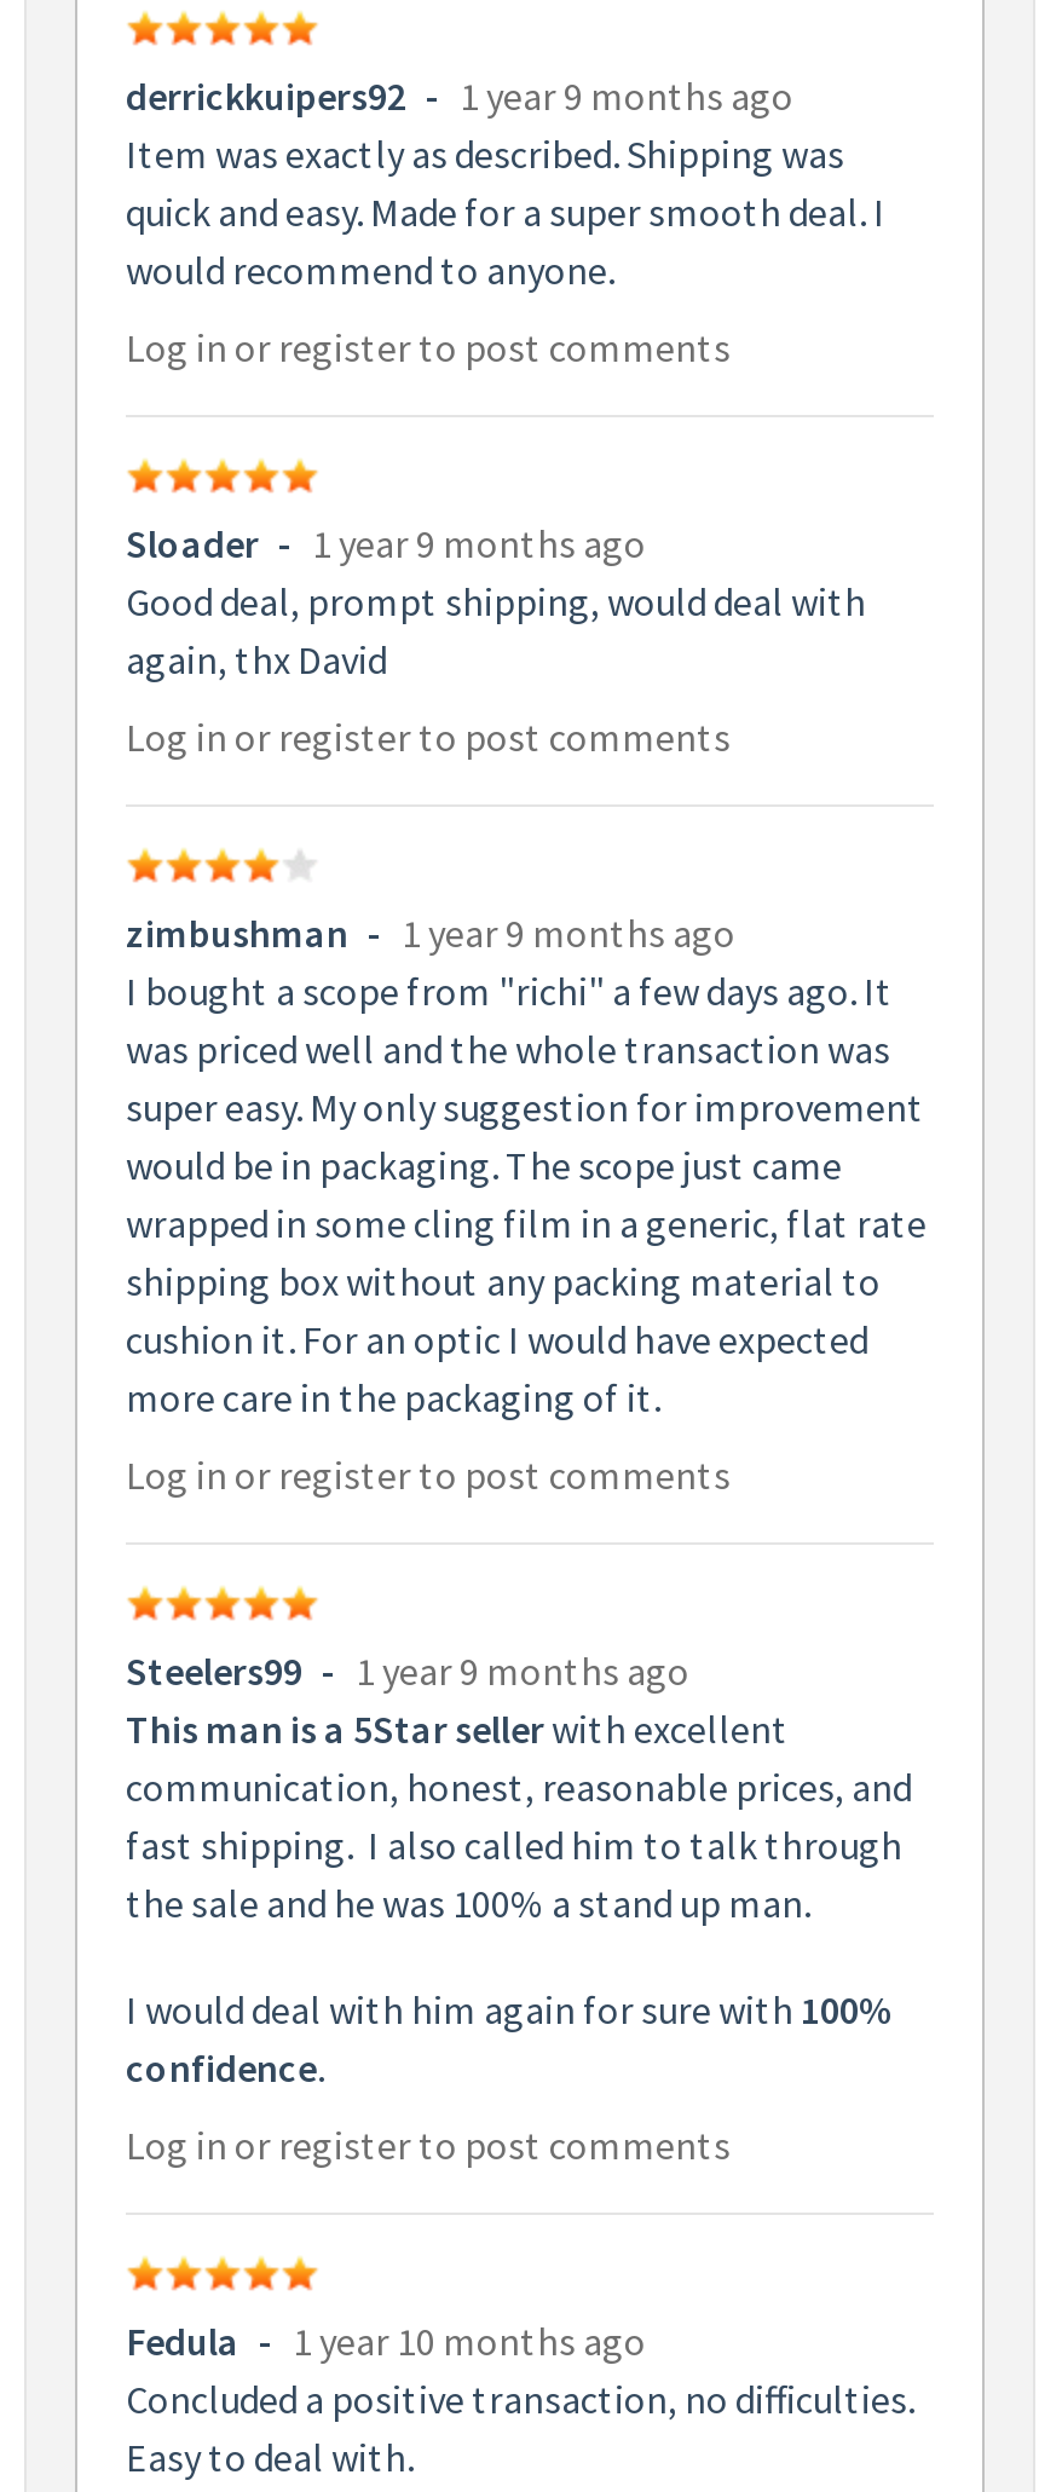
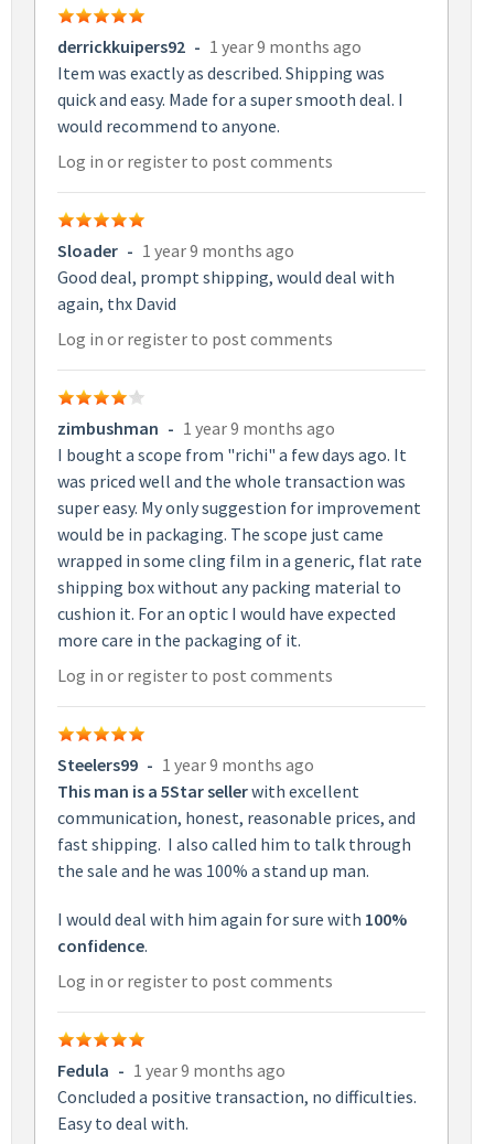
[126,2317,646,2365] Fedula - 1 year 10 months ago -> [57,1059,285,1081] Fedula - 1 year 9 months ago

